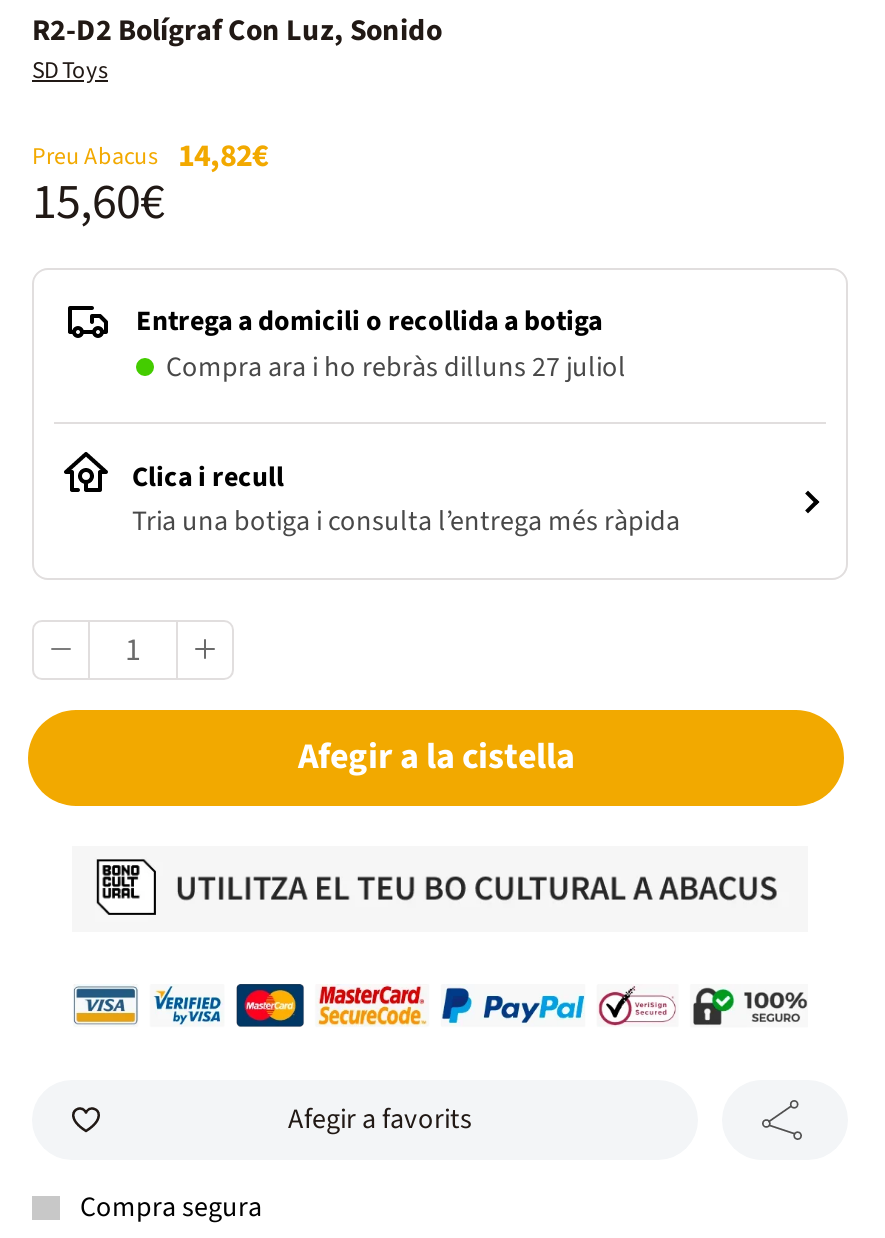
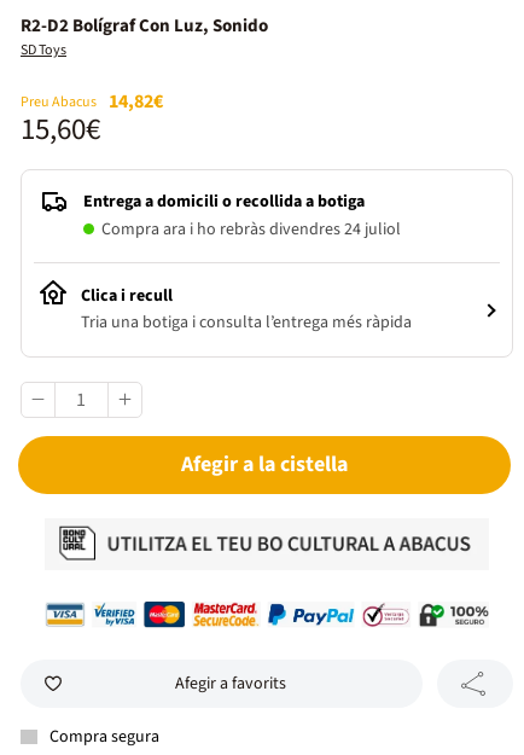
[166,348,626,388] Compra ara i ho rebràs dilluns 27 juliol -> [101,217,401,242] Compra ara i ho rebràs divendres 24 juliol

